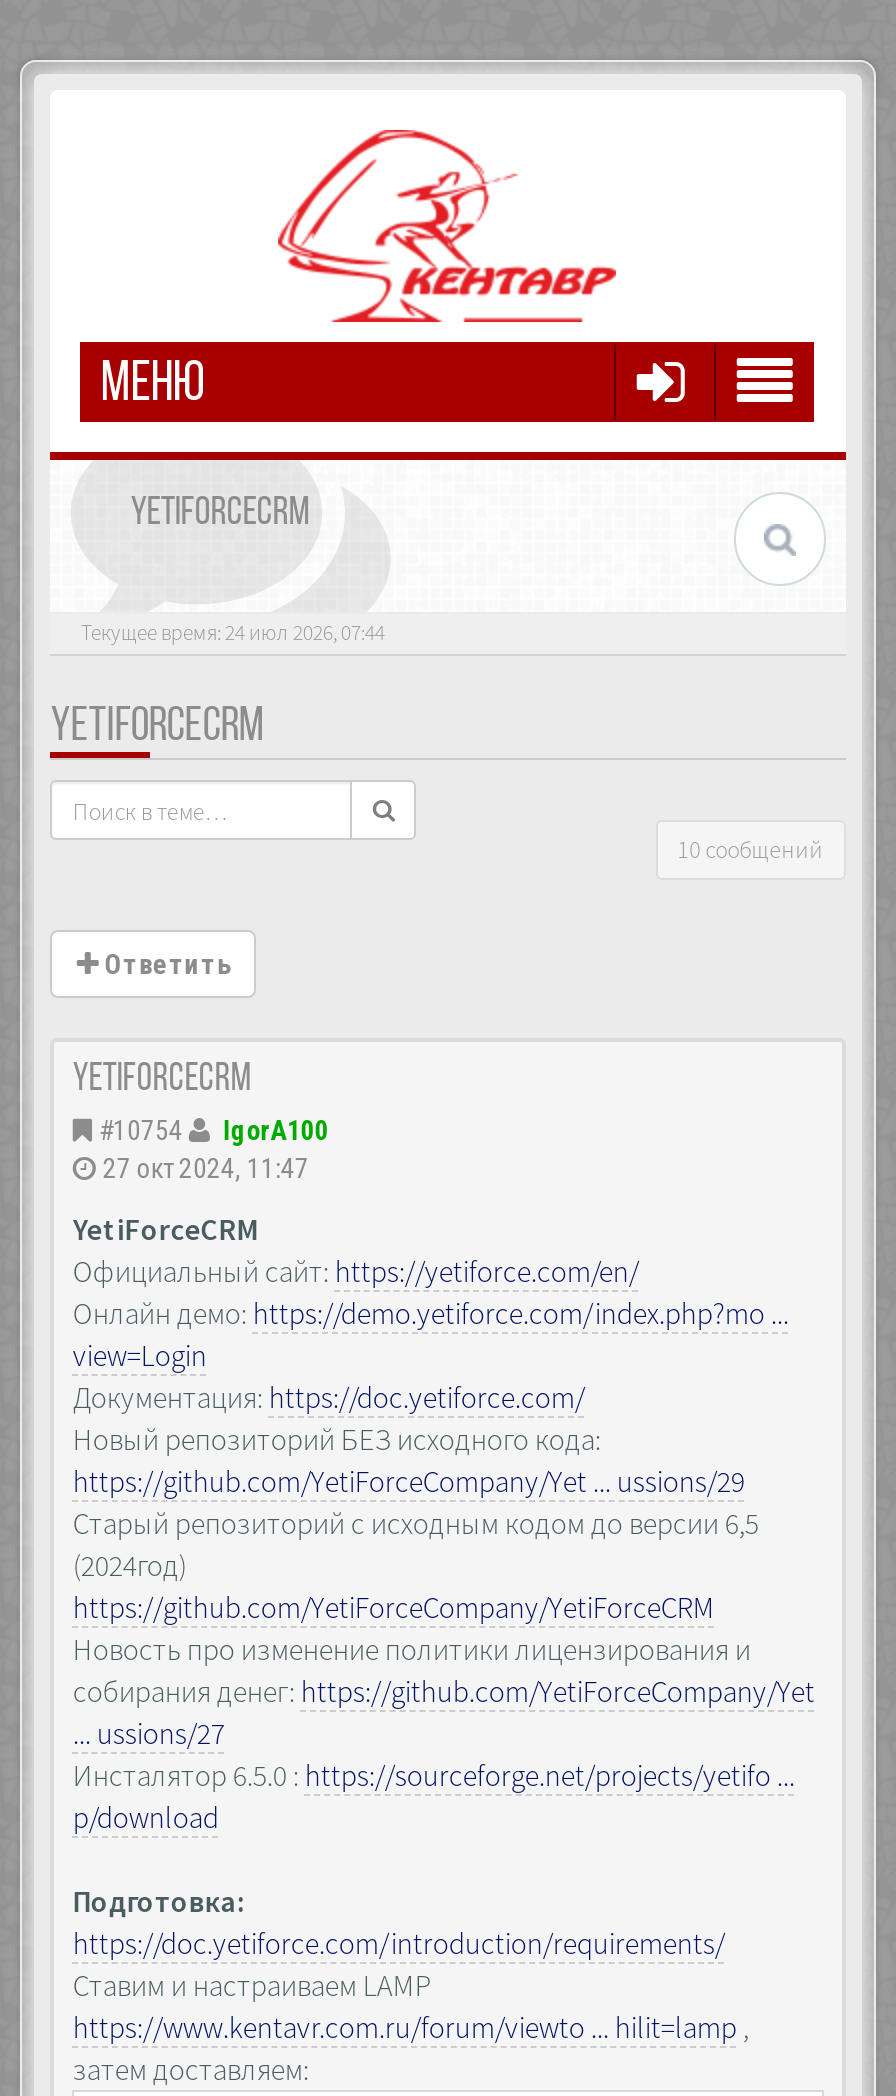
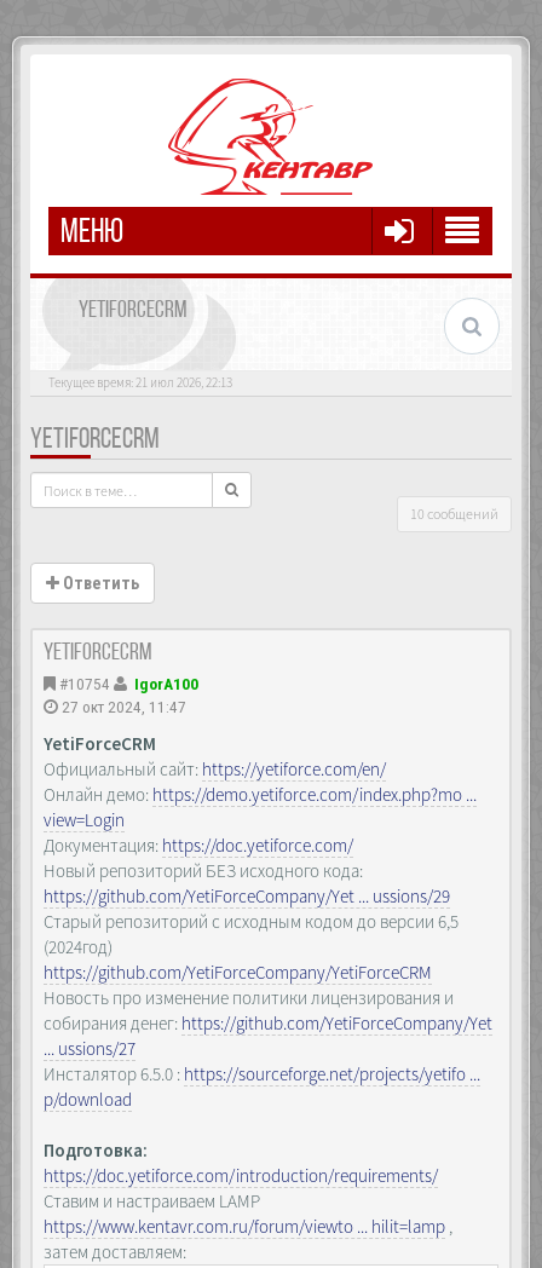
[81,618,385,646] Текущее время: 24 июл 2026, 07:44 -> [49,374,233,391] Текущее время: 21 июл 2026, 22:13

